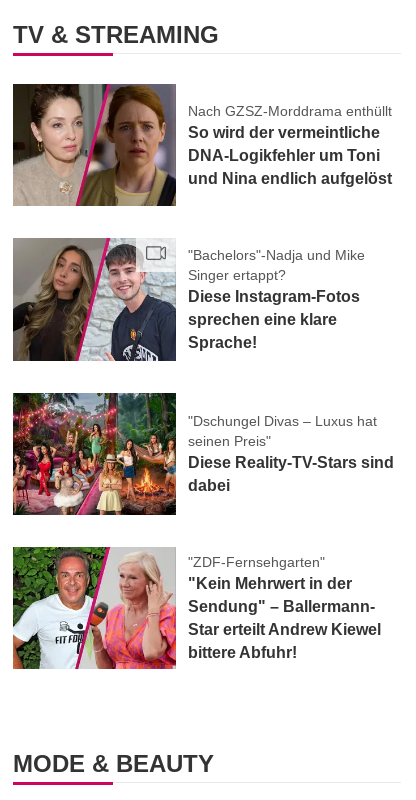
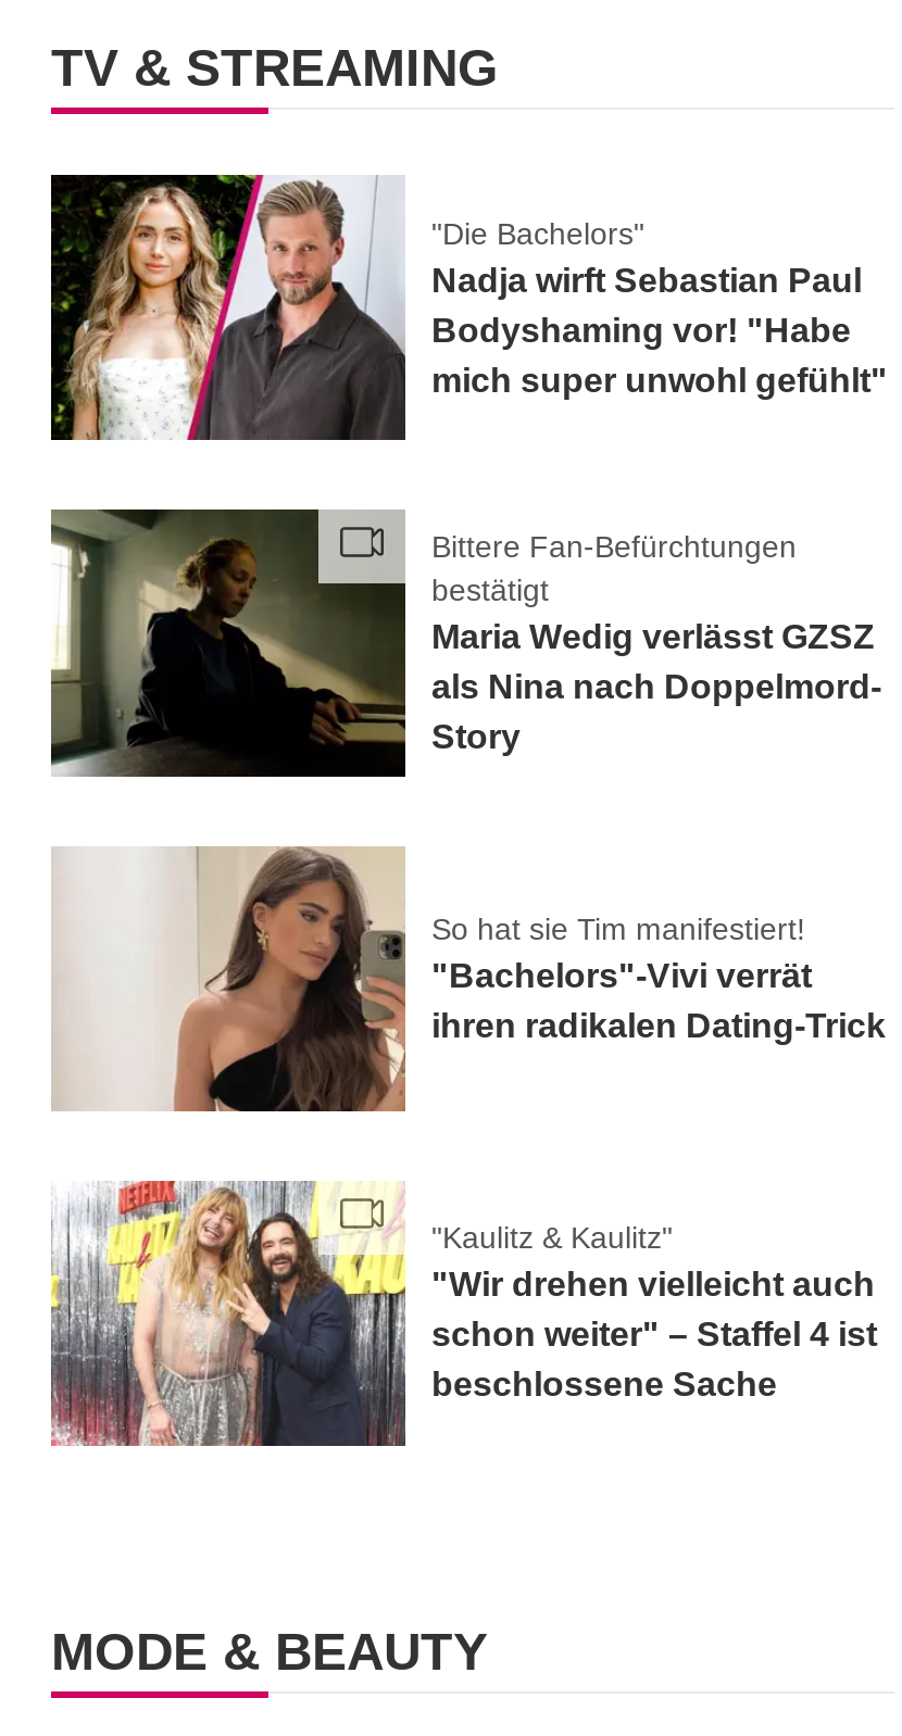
[12,83,392,207] [image] | Nach GZSZ-Morddrama enthüllt | So wird der vermeintliche | DNA-Logikfehler um Toni | und Nina endlich aufgelöst -> [51,173,888,442] [image] | "Die Bachelors" | Nadja wirft Sebastian Paul | Bodyshaming vor! "Habe | mich super unwohl gefühlt"
[12,237,365,362] [image] | "Bachelors"-Nadja und Mike | Singer ertappt? | Diese Instagram-Fotos | sprechen eine klare | Sprache! -> [49,507,881,779] [image] | Bittere Fan-Befürchtungen | bestätigt | Maria Wedig verlässt GZSZ | als Nina nach Doppelmord- | Story
[12,392,394,516] [image] | "Dschungel Divas – Luxus hat | seinen Preis" | Diese Reality-TV-Stars sind | dabei -> [51,846,886,1114] [image] | So hat sie Tim manifestiert! | "Bachelors"-Vivi verrät | ihren radikalen Dating-Trick
[12,546,381,670] [image] | "ZDF-Fernsehgarten" | "Kein Mehrwert in der | Sendung" – Ballermann- | Star erteilt Andrew Kiewel | bittere Abfuhr! -> [49,1179,877,1448] [image] | "Kaulitz & Kaulitz" | "Wir drehen vielleicht auch | schon weiter" – Staffel 4 ist | beschlossene Sache

